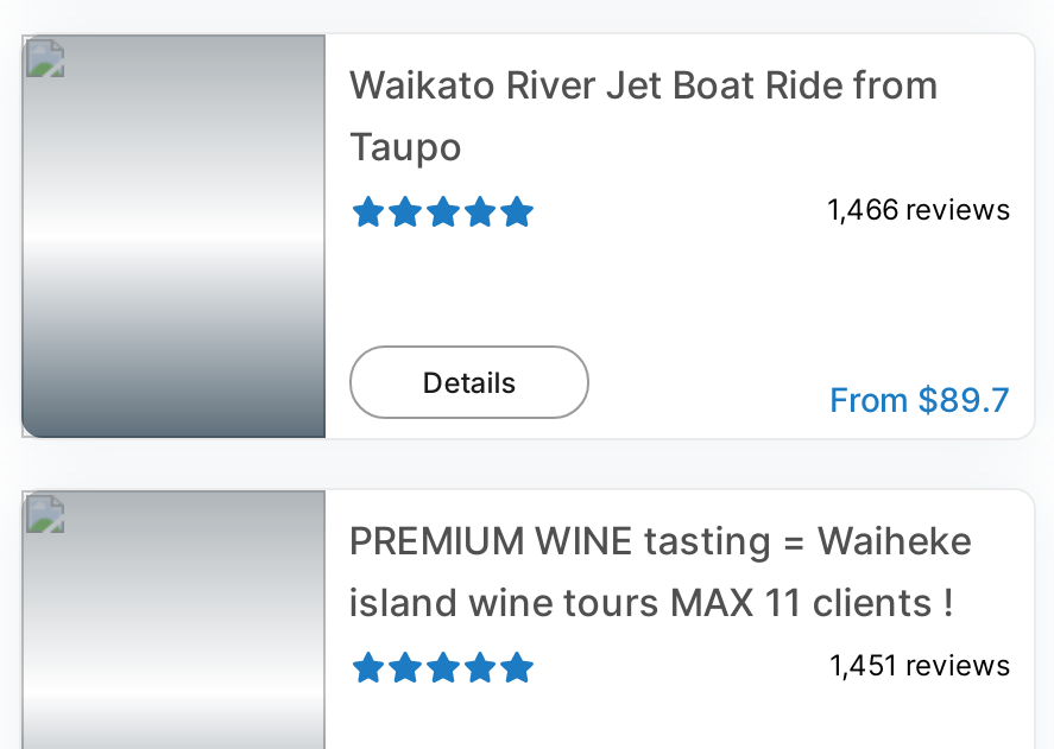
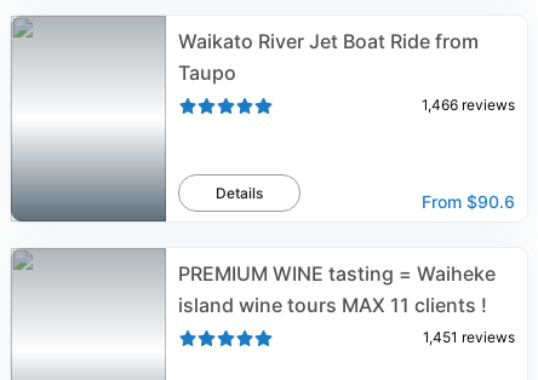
[829,379,1010,419] From $89.7 -> [422,191,515,212] From $90.6

